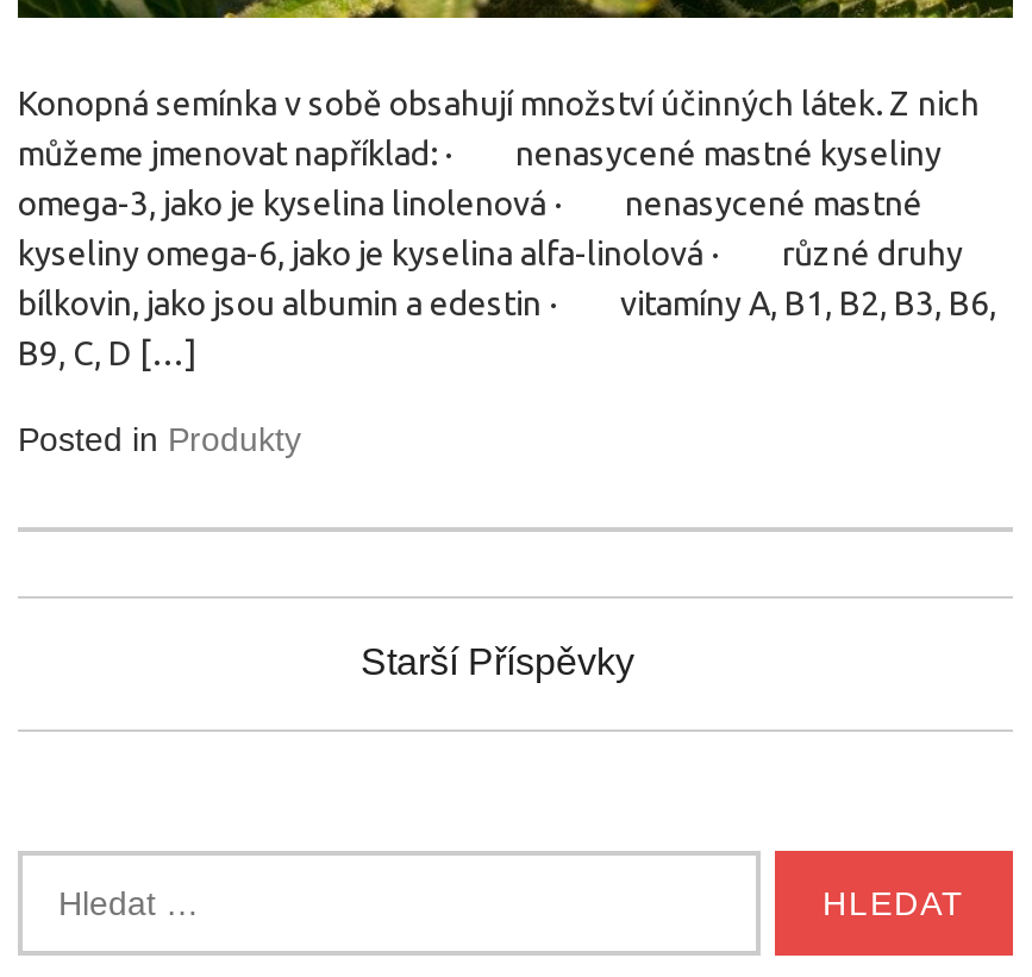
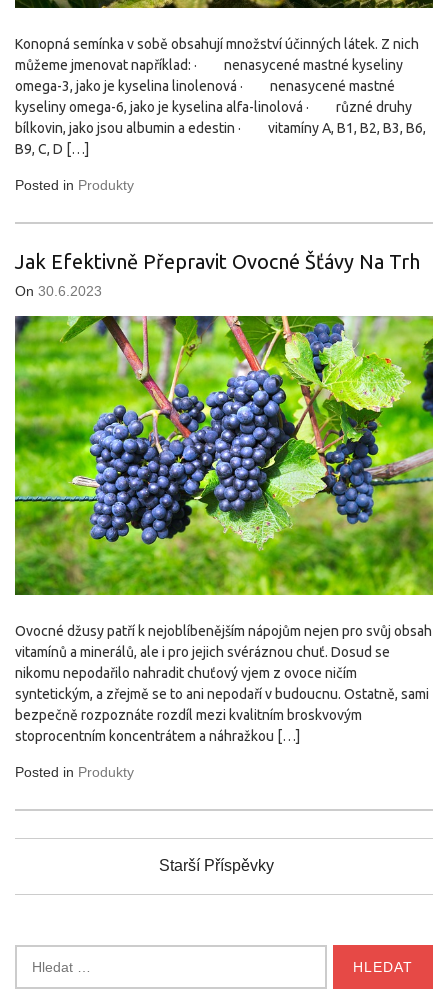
none -> [14,315,434,780] [image] | Ovocné džusy patří k nejoblíbenějším nápojům nejen pro svůj obsah | vitamínů a minerálů, ale i pro jejich svéráznou chuť. Dosud se | nikomu nepodařilo nahradit chuťový vjem z ovoce ničím | syntetickým, a zřejmě se to ani nepodaří v budoucnu. Ostatně, sami | bezpečně rozpoznáte rozdíl mezi kvalitním broskvovým | stoprocentním koncentrátem a náhražkou […] | Posted in Produkty
none -> [15,250,420,299] Jak Efektivně Přepravit Ovocné Šťávy Na Trh | On 30.6.2023

